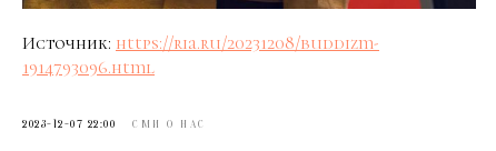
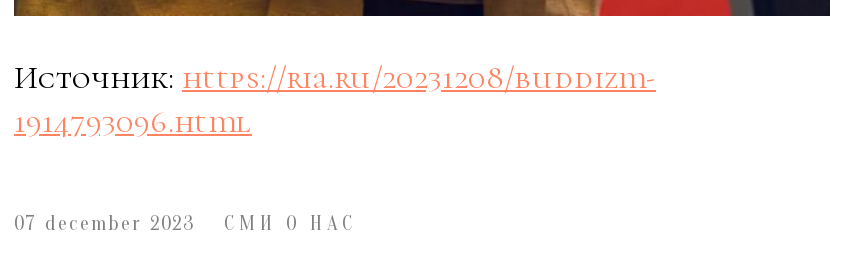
[22,118,206,131] 2023-12-07 22:00 СМИ О НАС -> [14,212,357,236] 07 december 2023 СМИ О НАС

